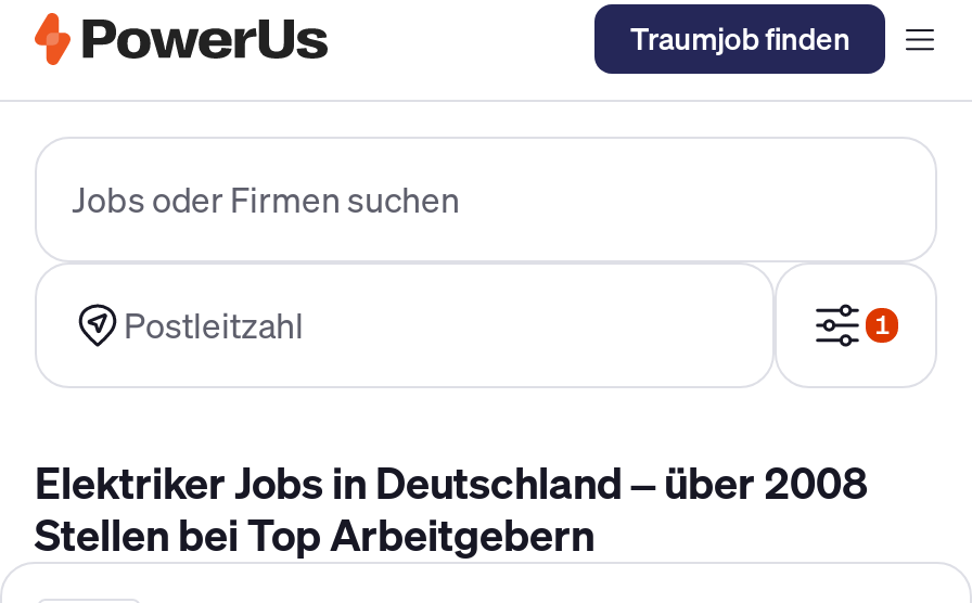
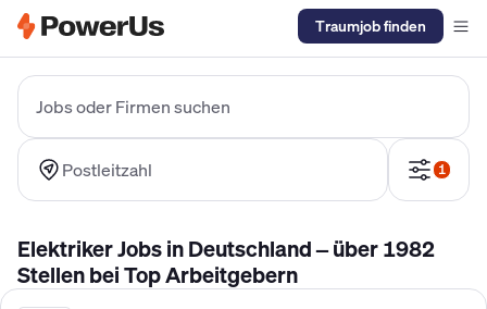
[35,453,868,512] Elektriker Jobs in Deutschland – über 2008 -> [17,234,435,263] Elektriker Jobs in Deutschland – über 1982

